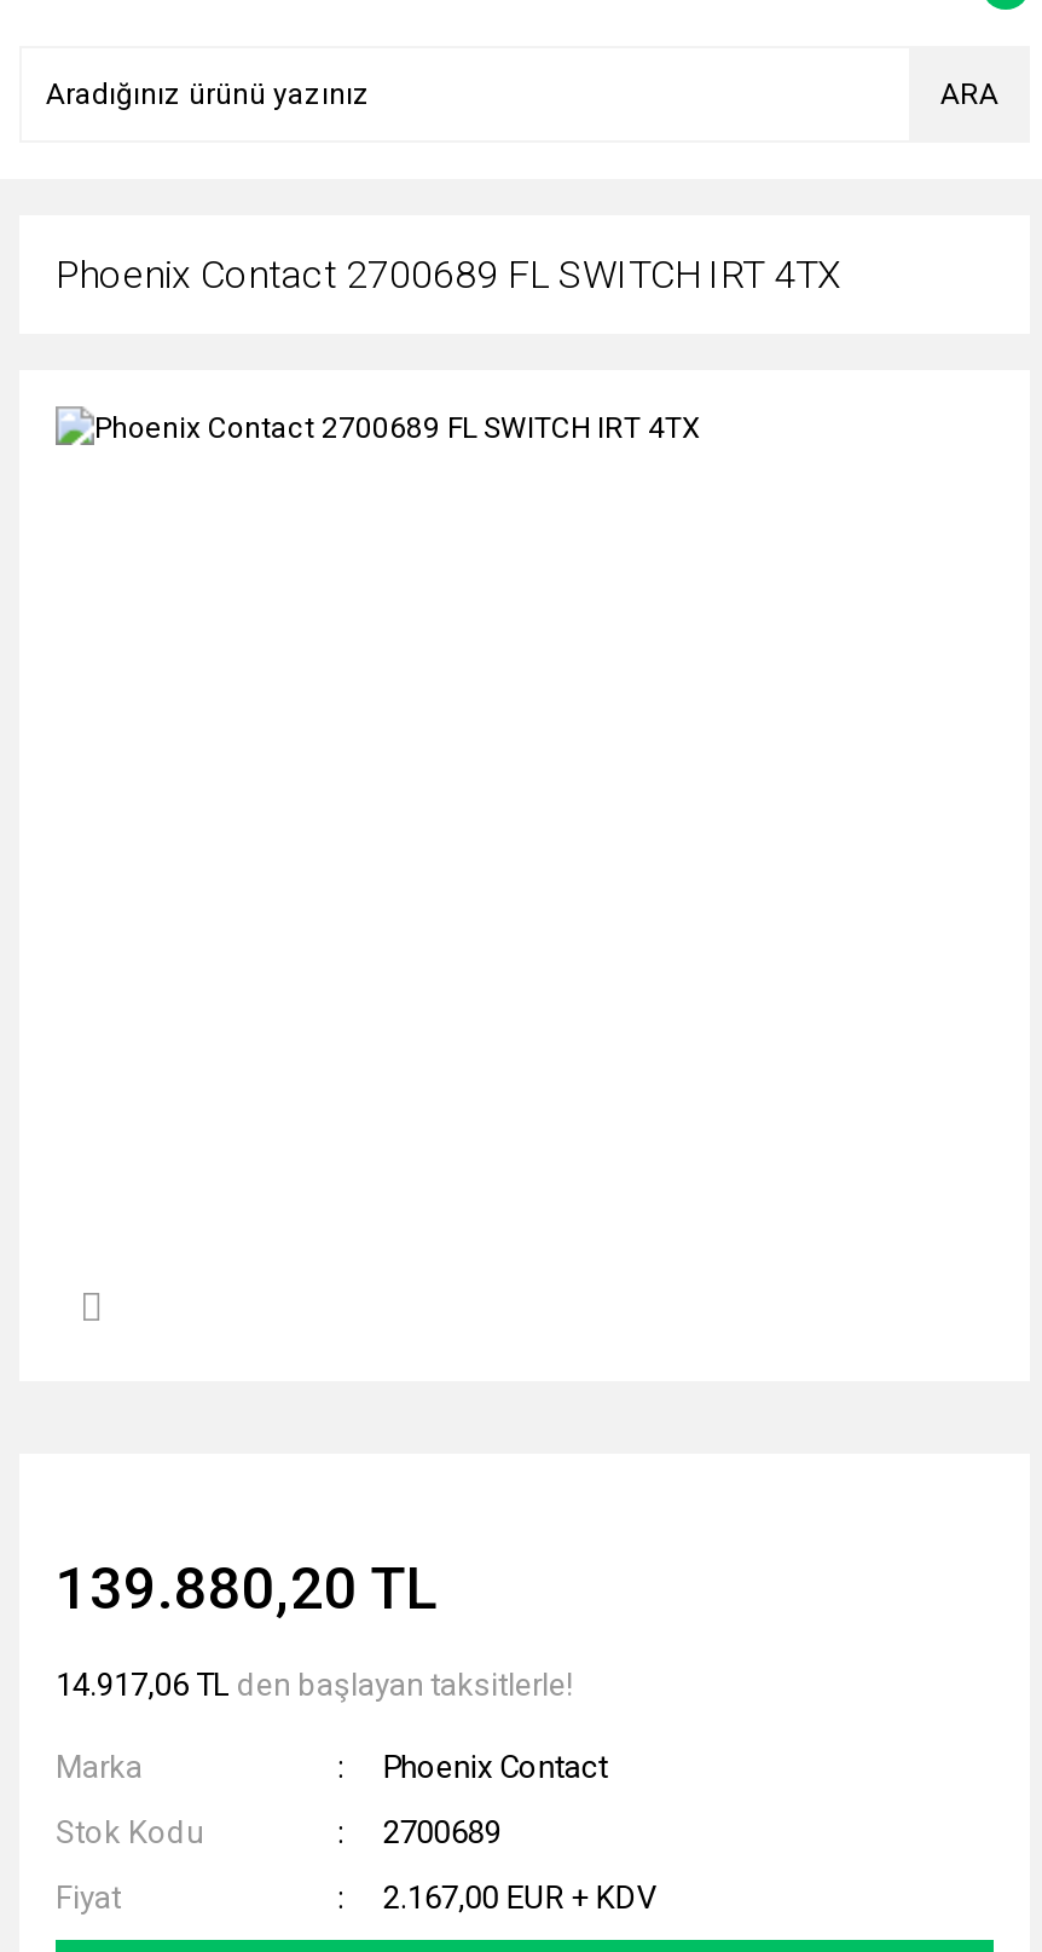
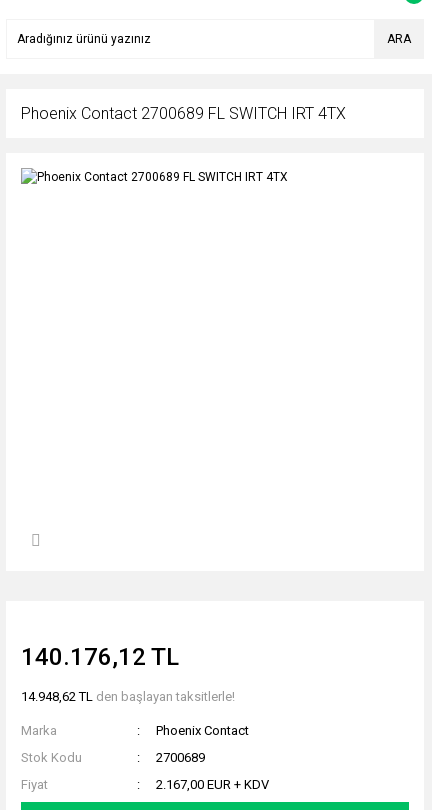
[56,1555,438,1623] 139.880,20 TL -> [21,643,179,671] 140.176,12 TL
[56,1667,573,1703] 14.917,06 TL den başlayan taksitlerle! -> [21,689,235,704] 14.948,62 TL den başlayan taksitlerle!

